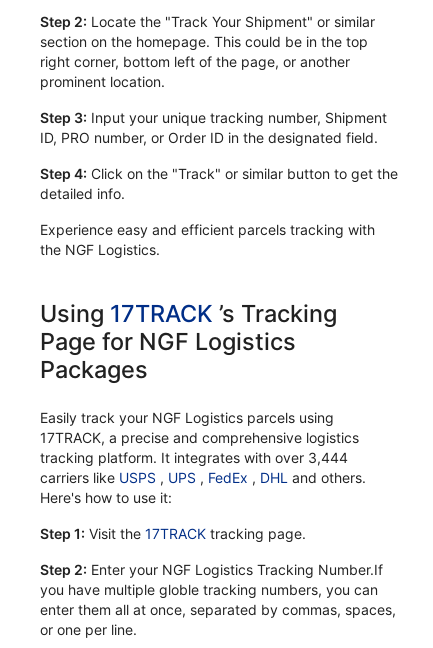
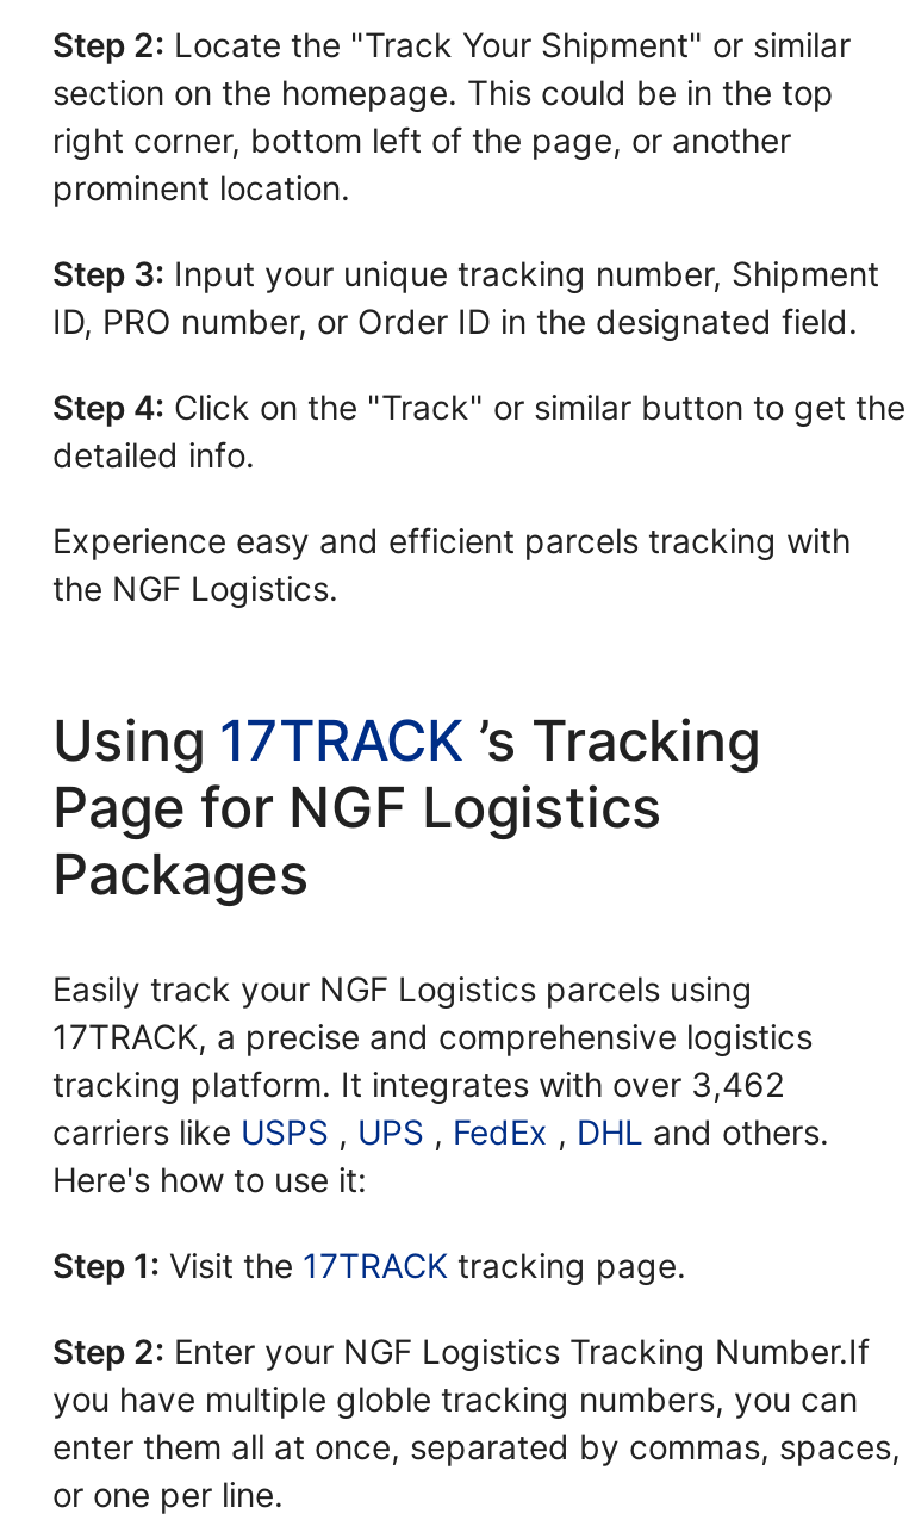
[40,449,348,466] tracking platform. It integrates with over 3,444 -> [52,1063,784,1104] tracking platform. It integrates with over 3,462

